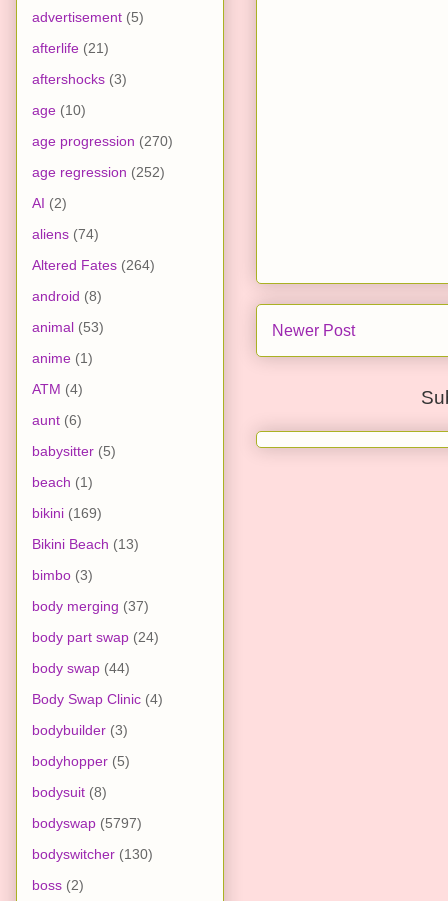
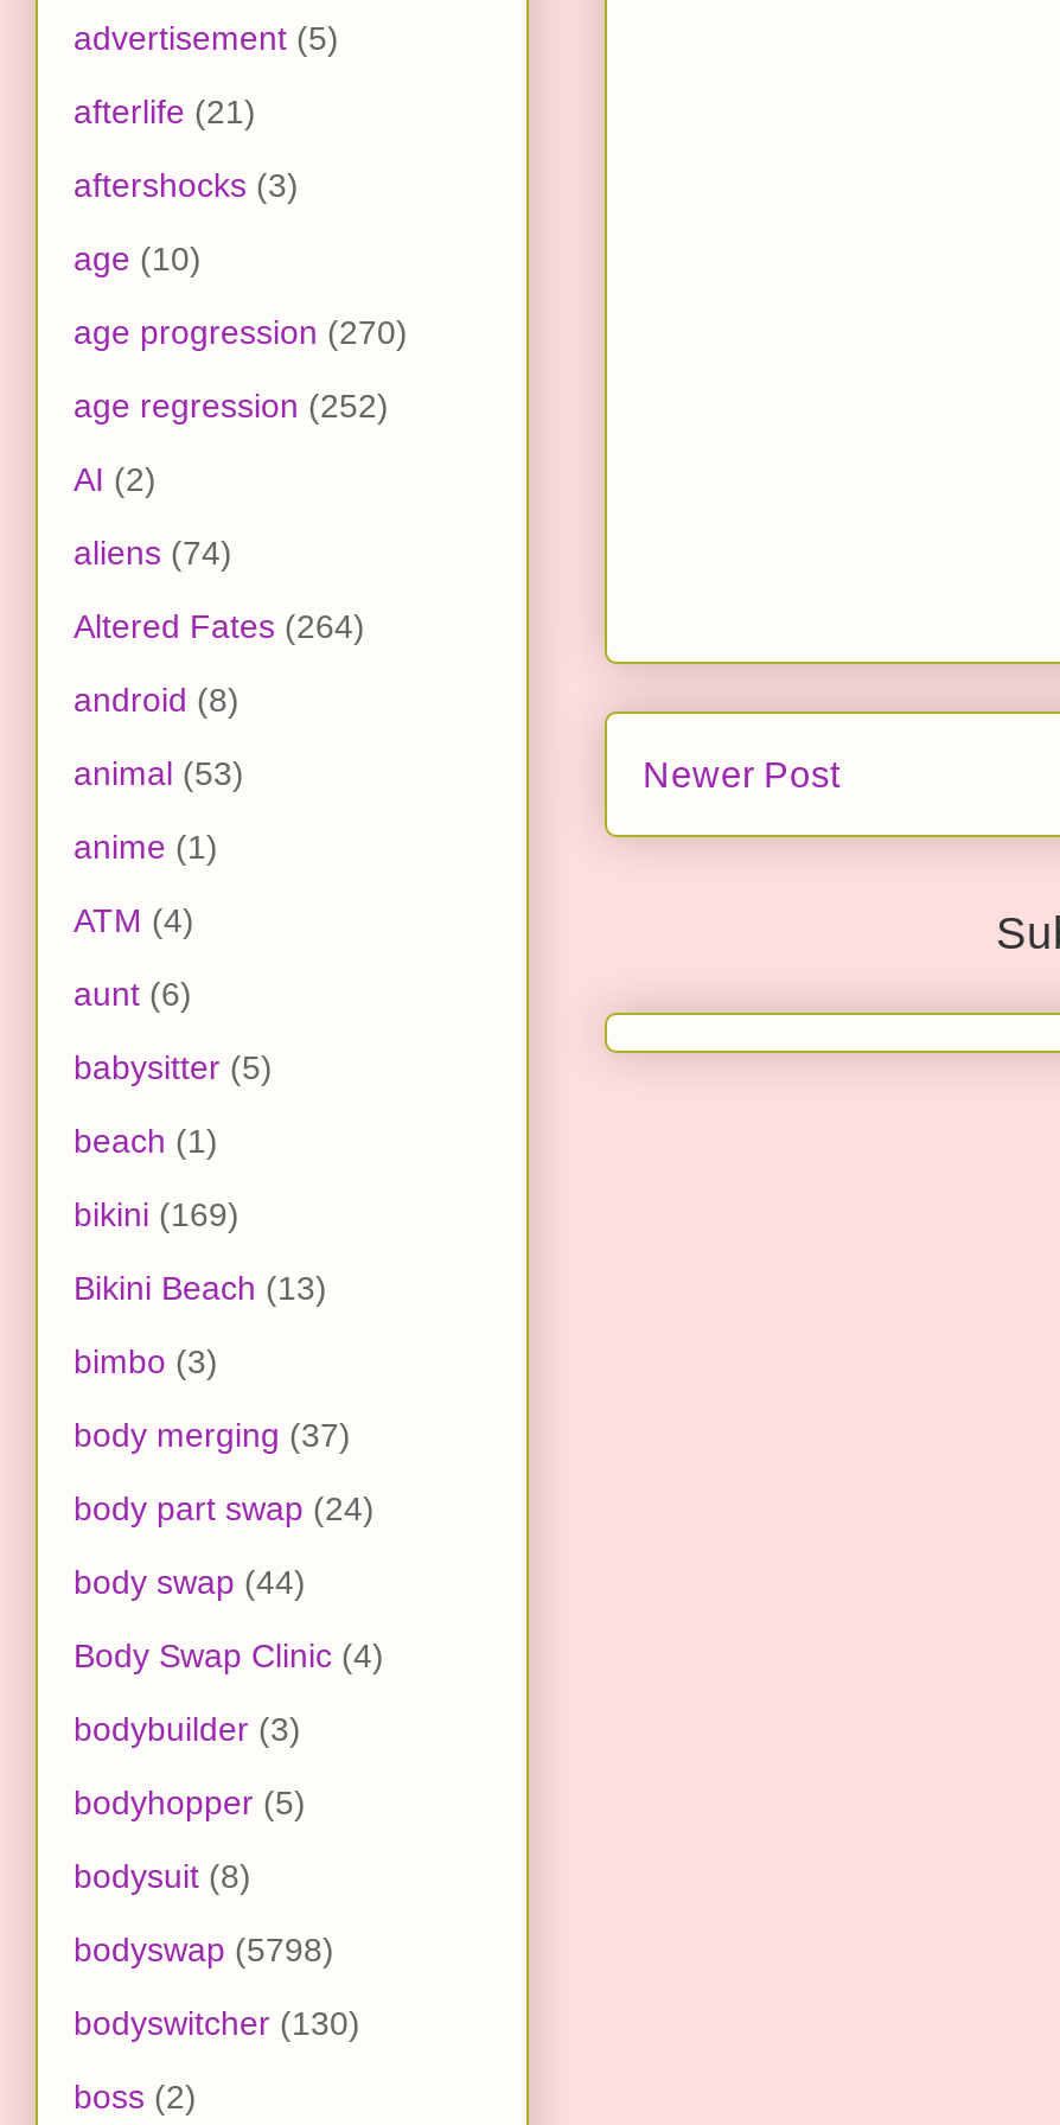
[32,815,142,831] bodyswap (5797) -> [74,1930,334,1968] bodyswap (5798)

